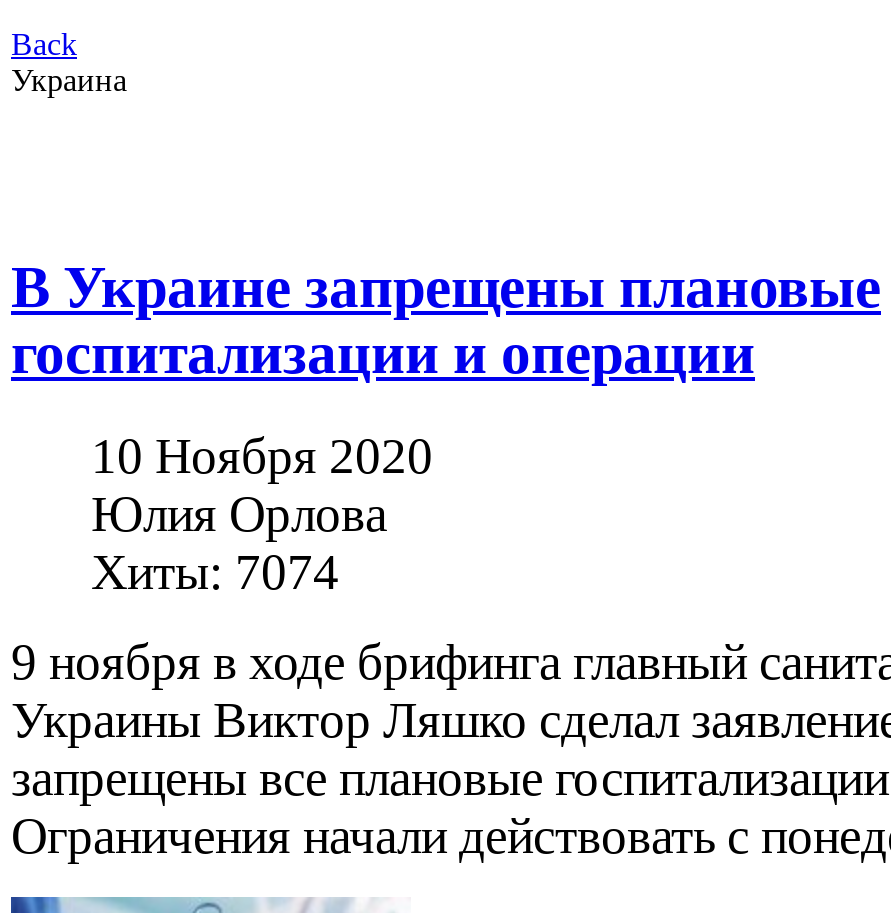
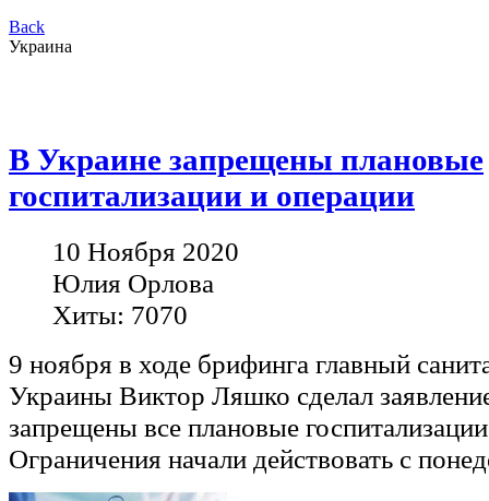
[91,543,339,599] Хиты: 7074 -> [52,299,188,330] Хиты: 7070

